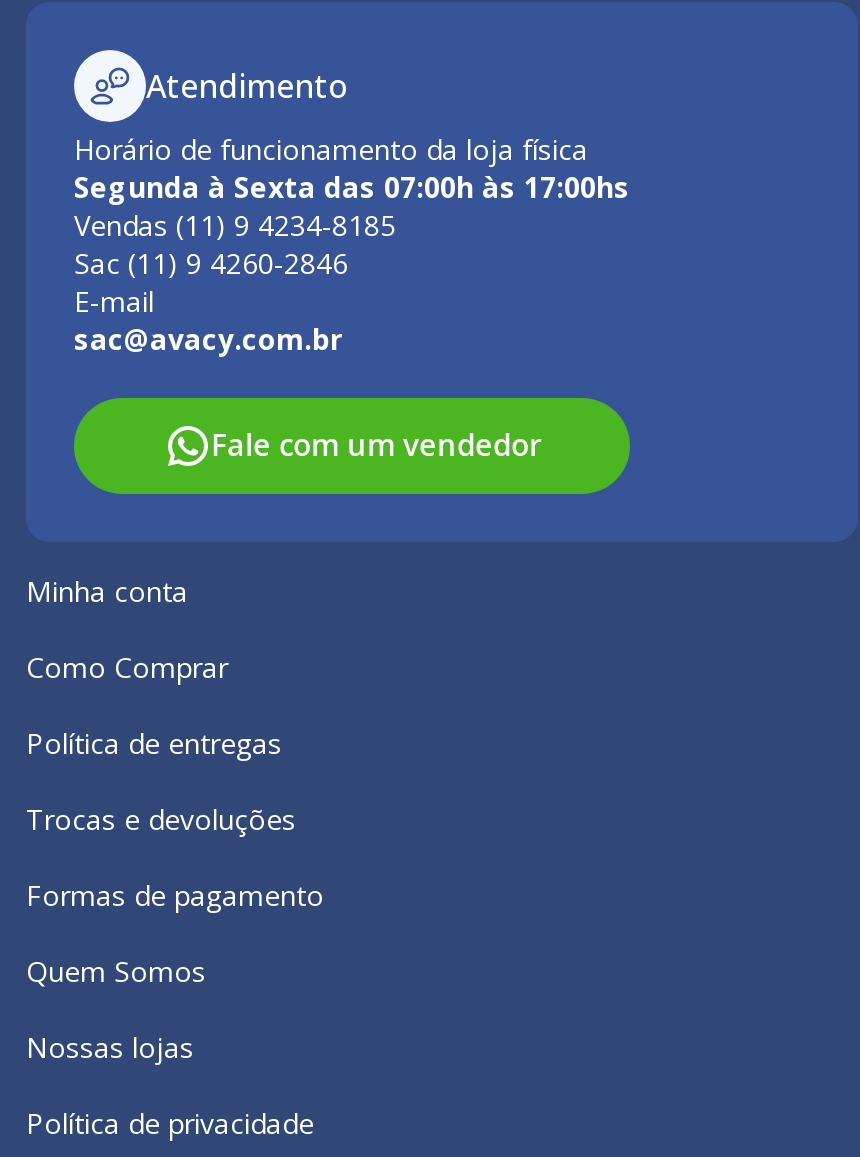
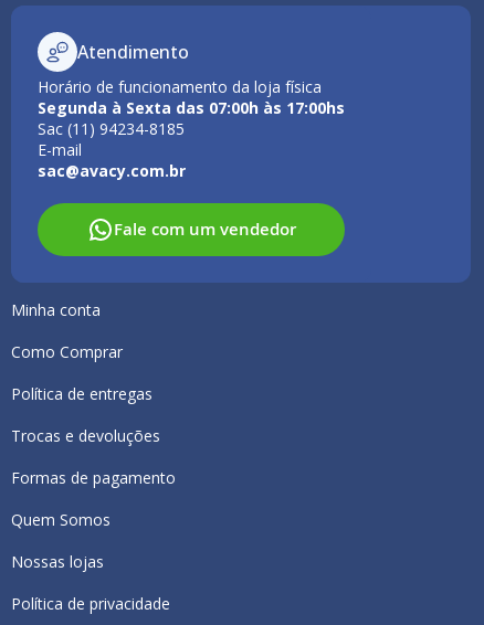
[74,206,396,282] Vendas (11) 9 4234-8185 | Sac (11) 9 4260-2846 -> [38,118,185,139] Sac (11) 94234-8185

